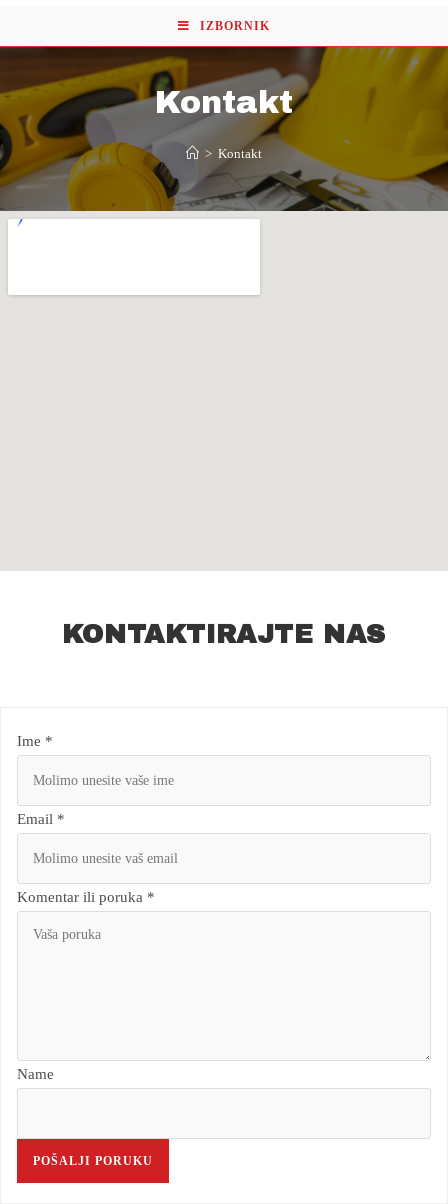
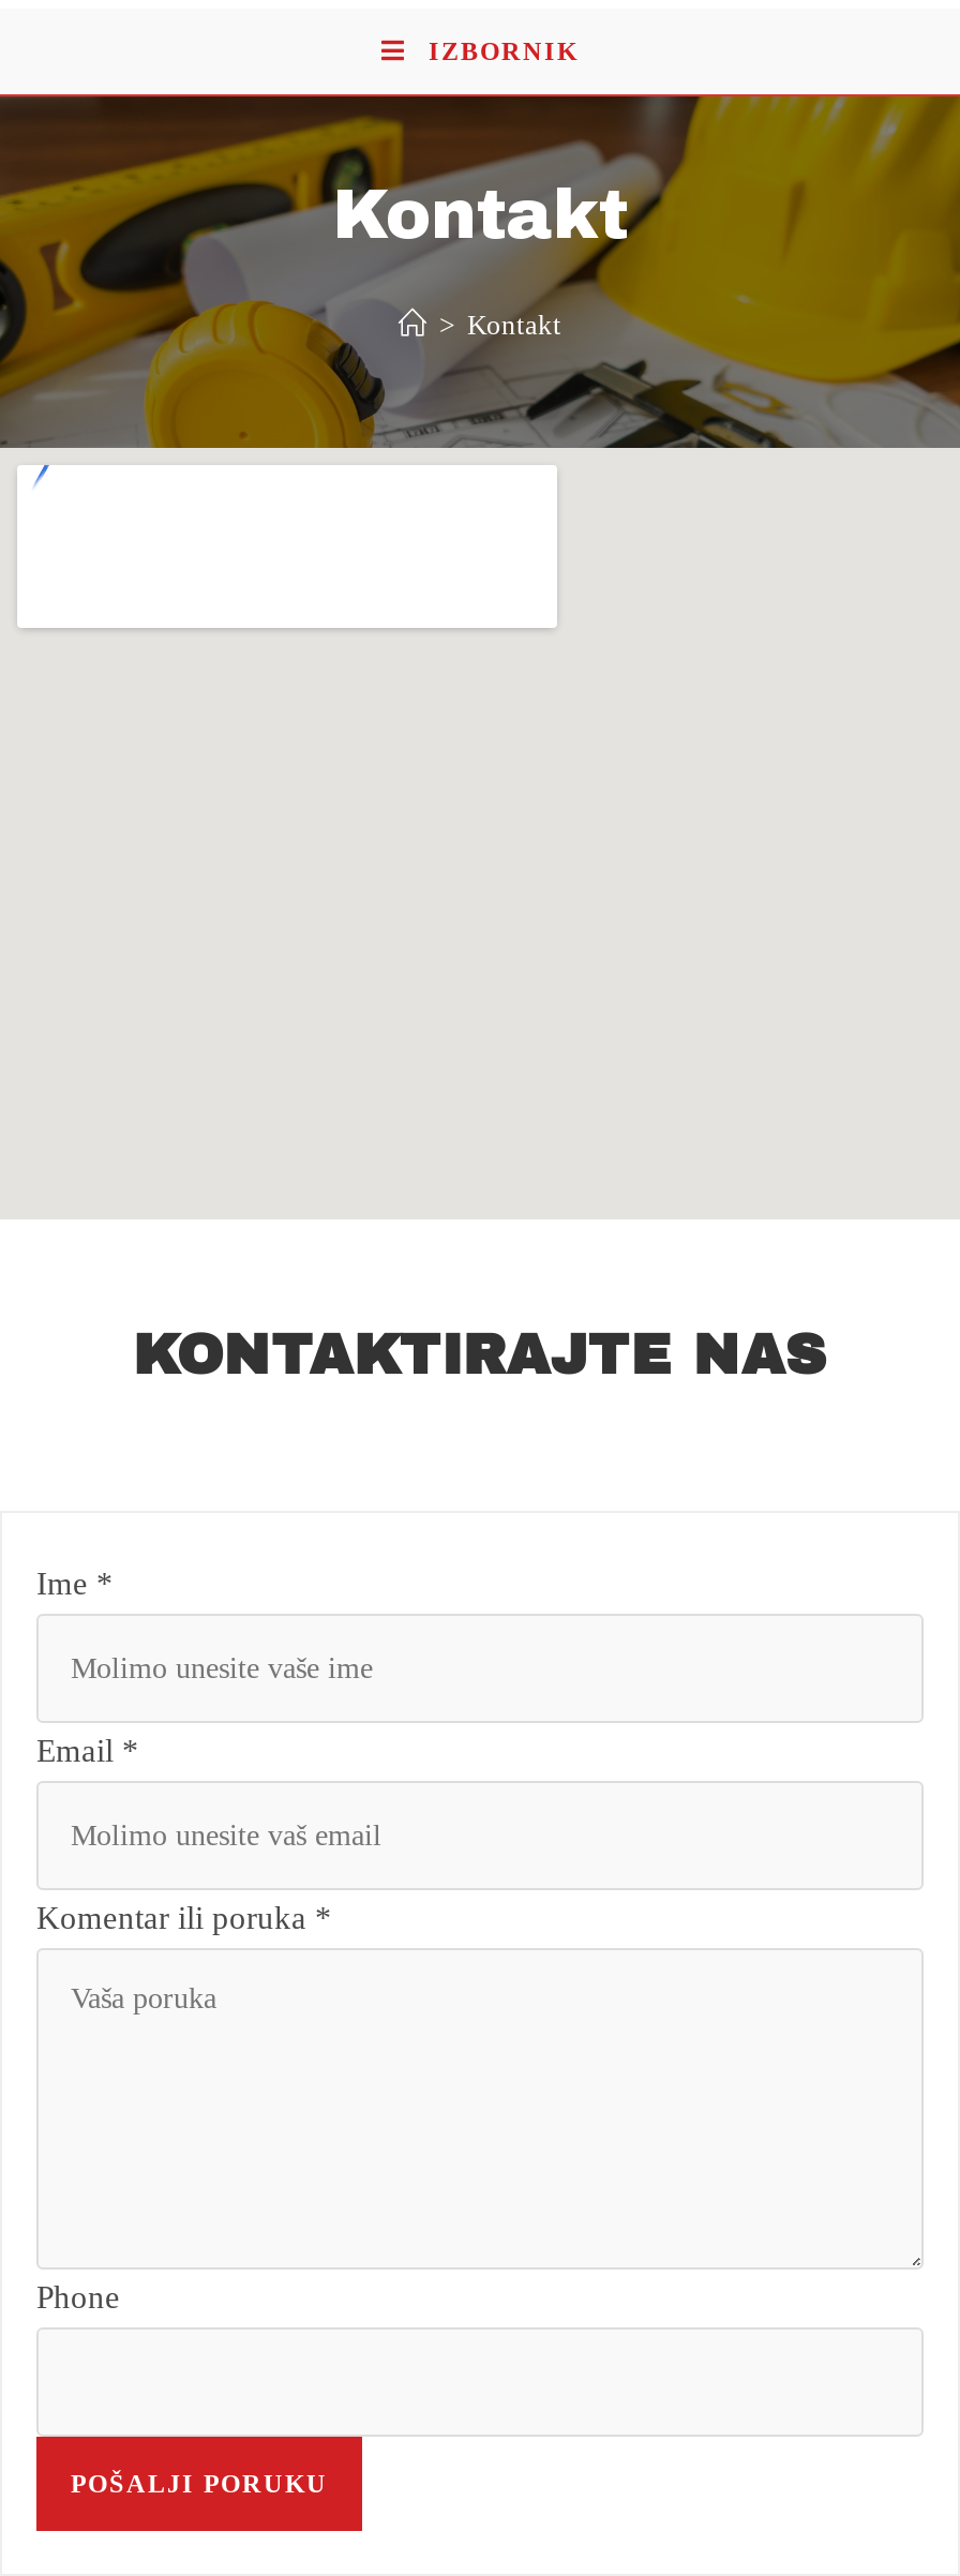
[17,1066,54,1082] Name -> [36,2280,120,2314] Phone

